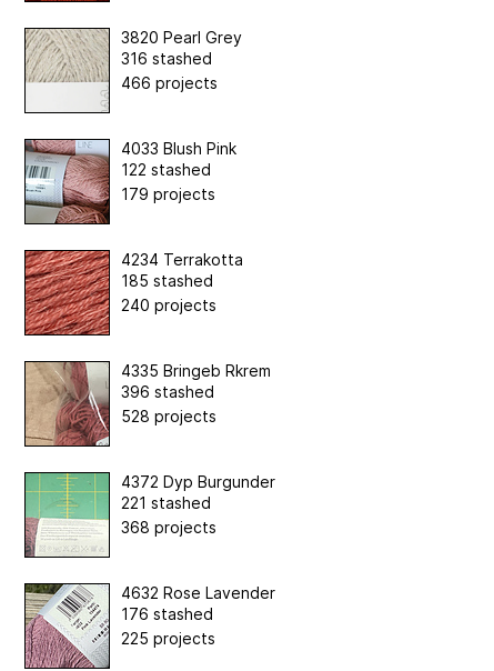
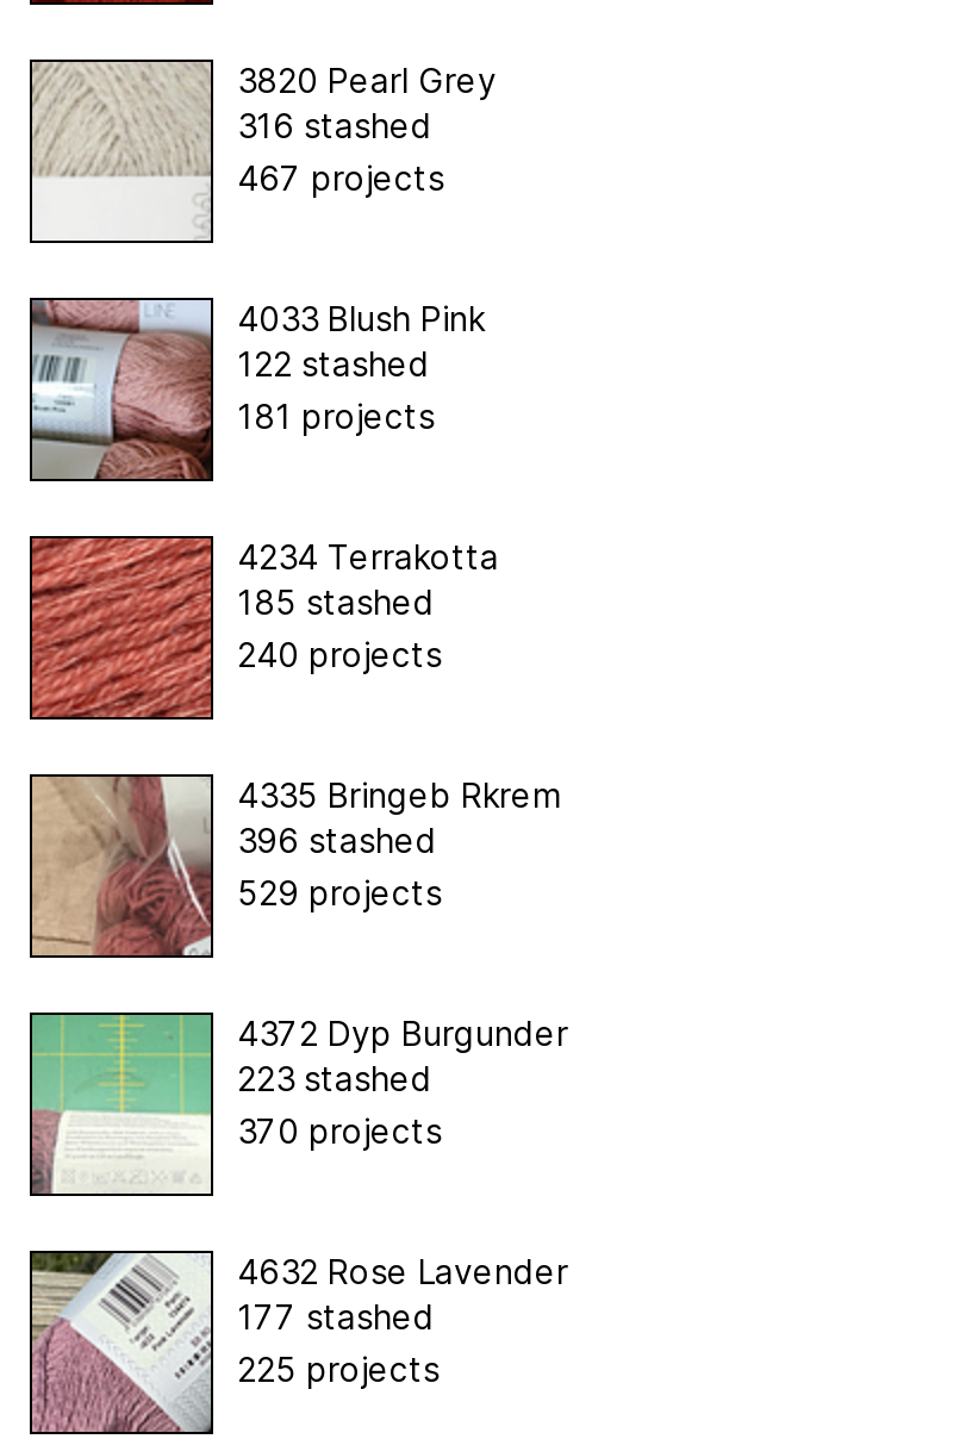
[121,73,218,92] 466 projects -> [237,156,444,197] 467 projects
[121,184,215,203] 179 projects -> [237,395,435,435] 181 projects
[121,406,216,425] 528 projects -> [237,871,442,912] 529 projects
[121,493,211,512] 221 stashed -> [237,1057,432,1097] 223 stashed
[121,517,216,536] 368 projects -> [237,1109,442,1150] 370 projects
[121,604,213,623] 176 stashed -> [237,1295,435,1336] 177 stashed

